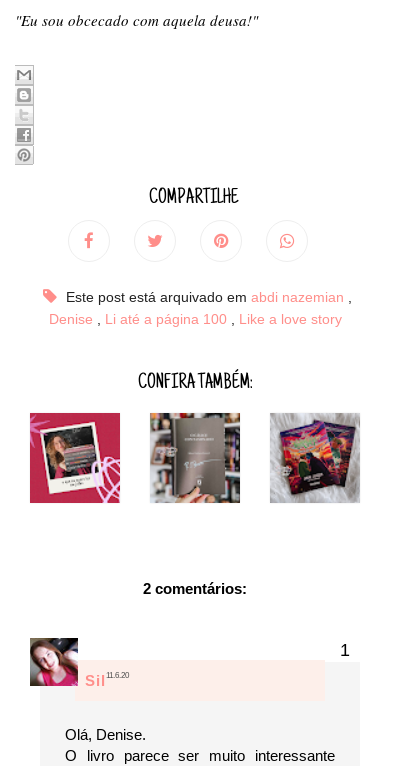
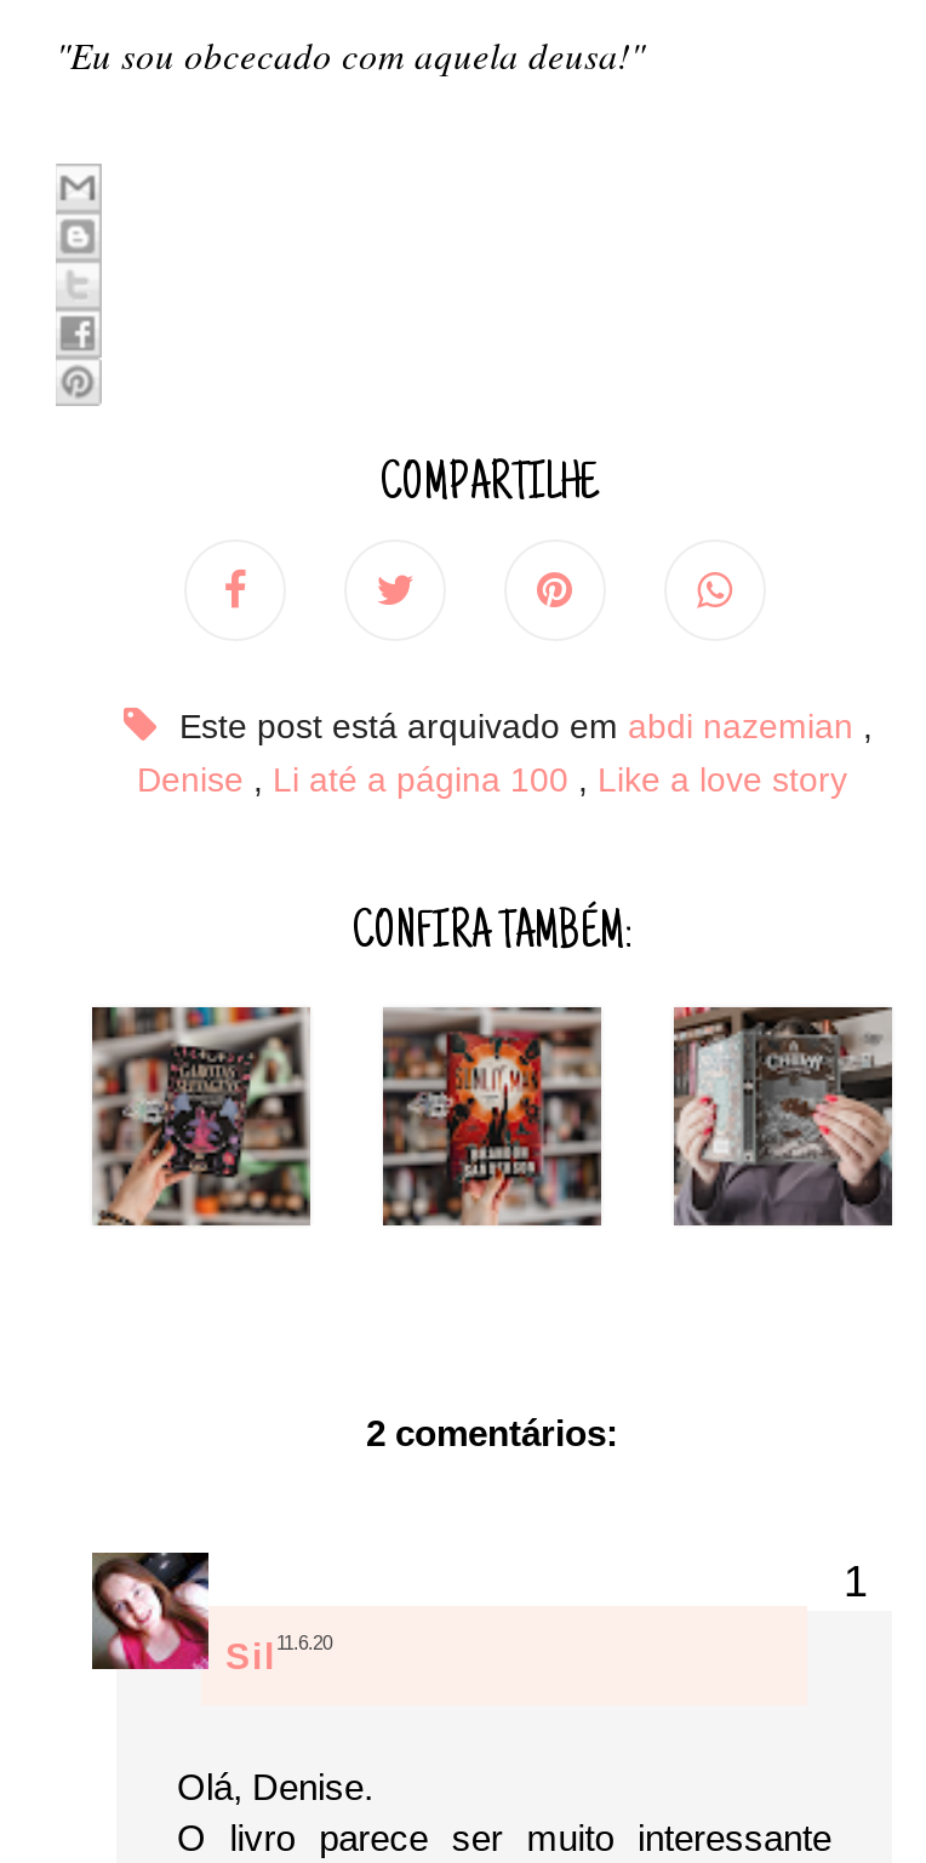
[29,412,121,504] [image] -> [90,1005,313,1228] [image]
[150,412,241,503] [image] -> [381,1005,604,1228] [image]
[270,413,360,503] [image] -> [671,1005,894,1228] [image]

